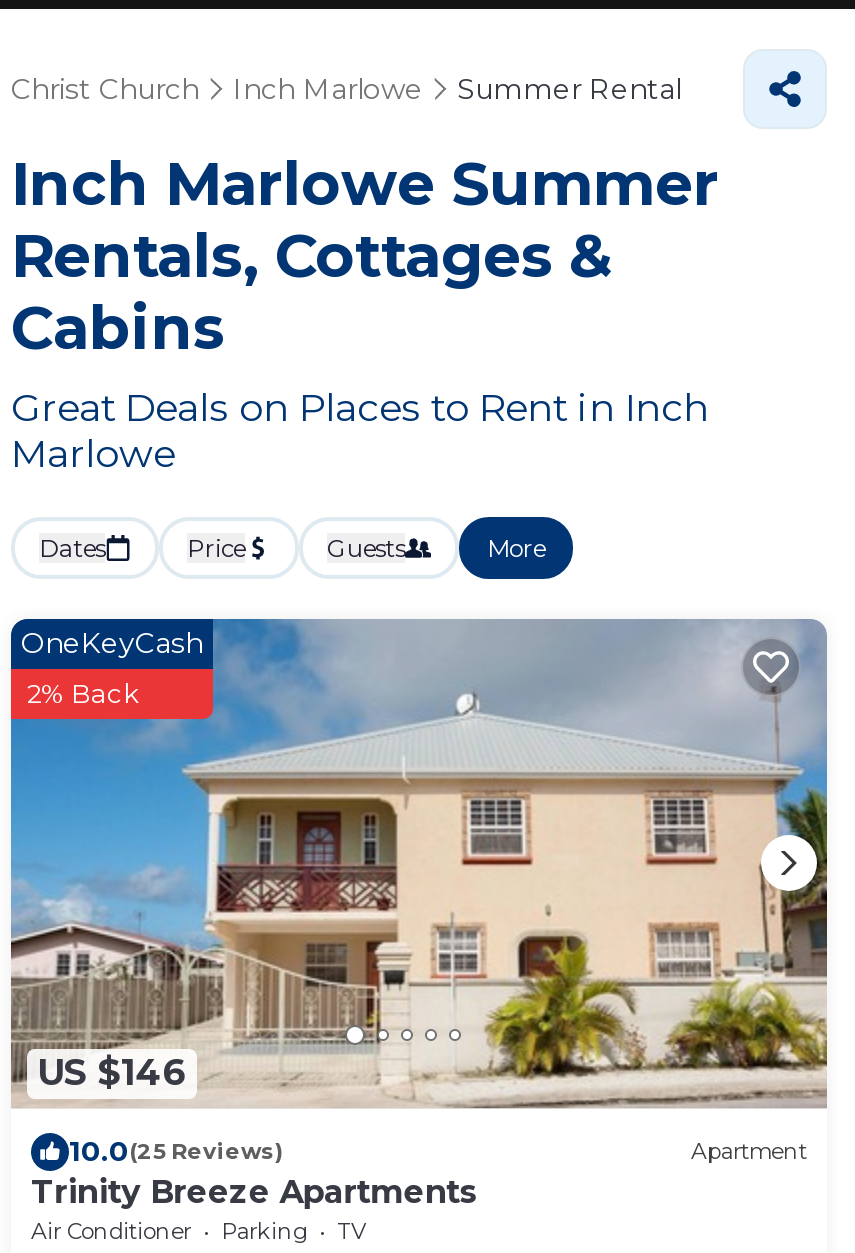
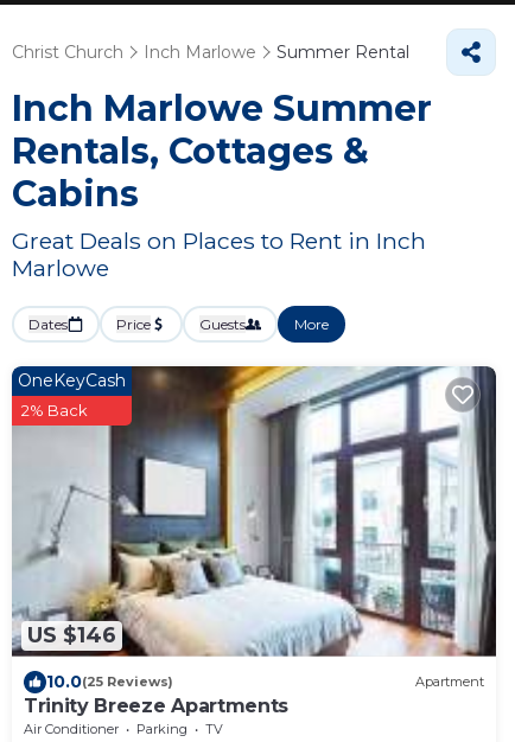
[9,617,829,1109] [image] -> [11,365,497,657] [image]

